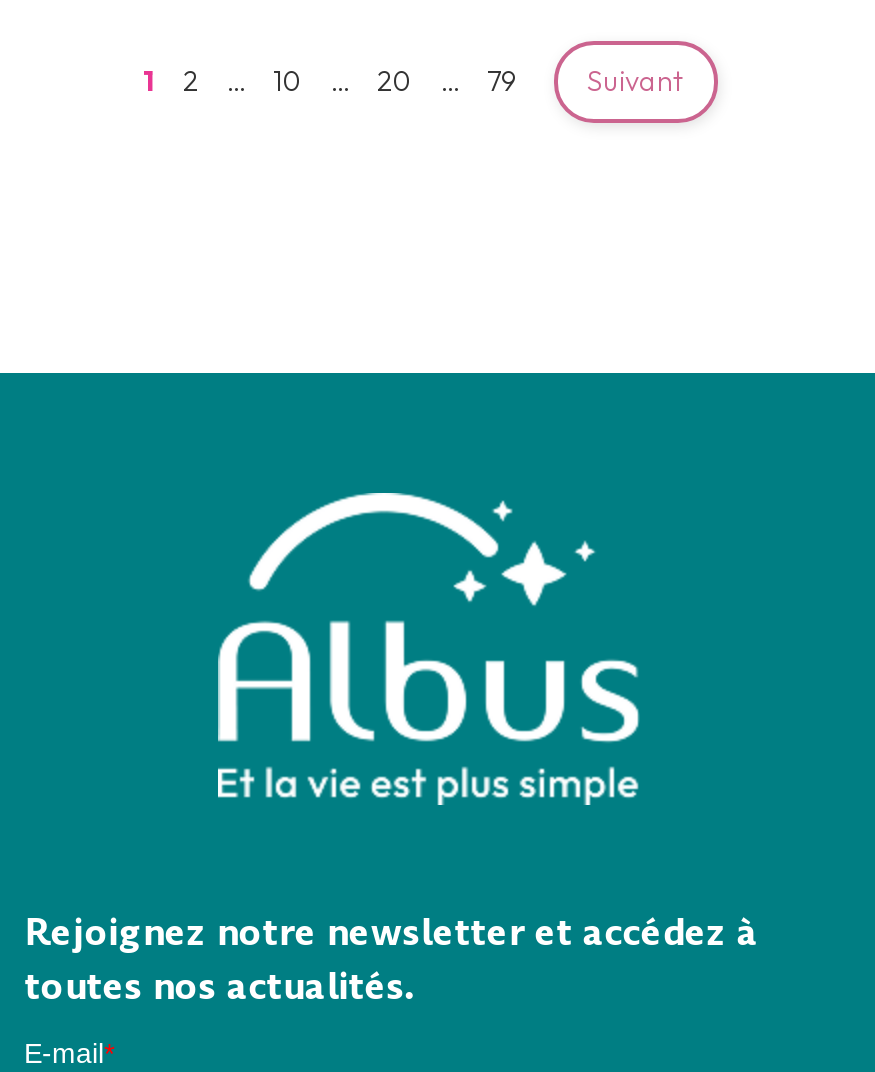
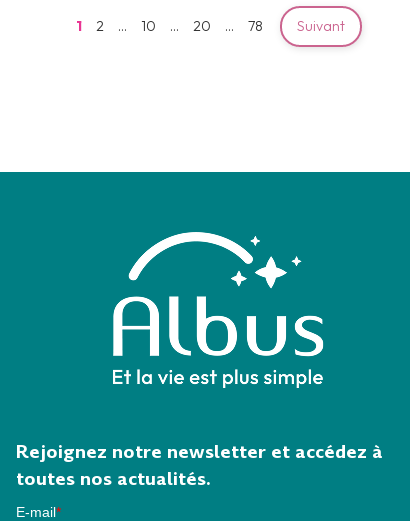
[487,64,519,100] 79 -> [248,17,263,35] 78

